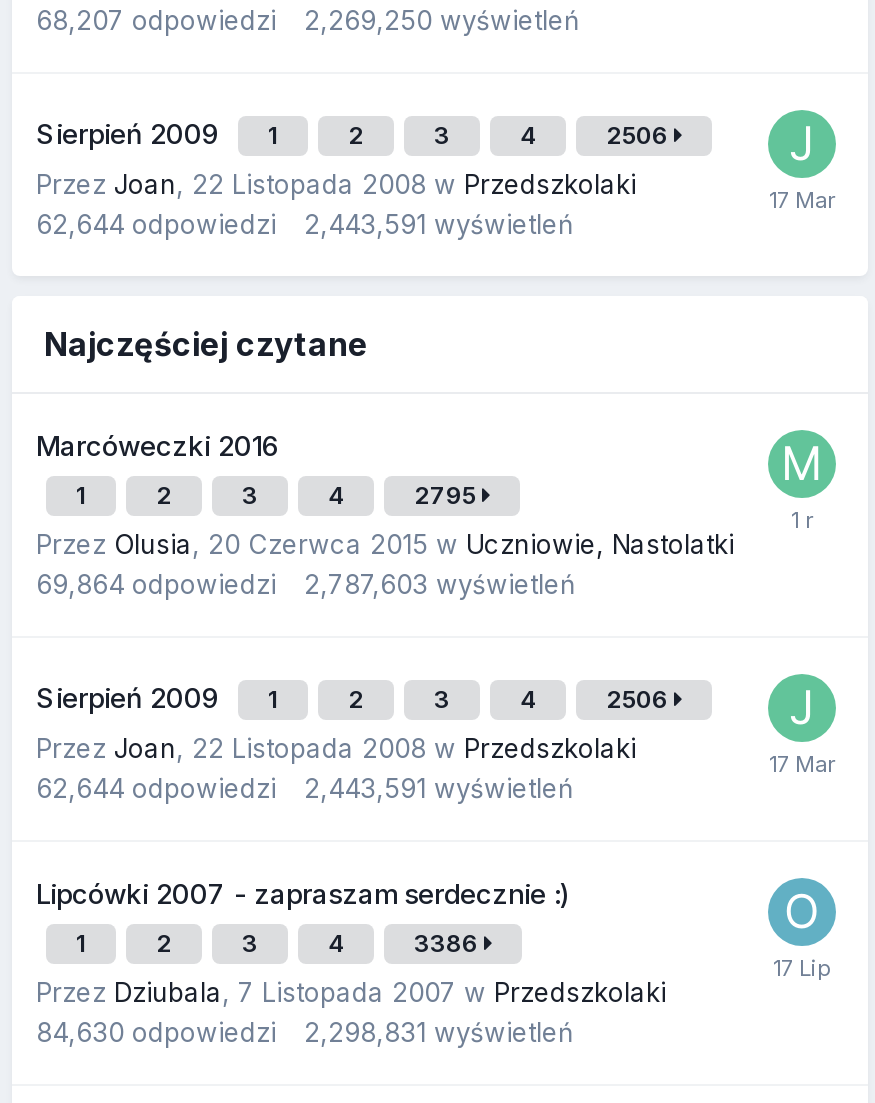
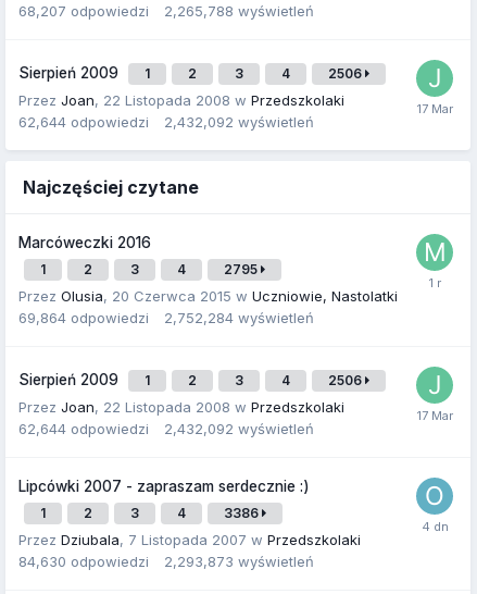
[36,4,580,36] 68,207 odpowiedzi 2,269,250 wyświetleń -> [18,2,314,20] 68,207 odpowiedzi 2,265,788 wyświetleń
[36,208,574,240] 62,644 odpowiedzi 2,443,591 wyświetleń -> [18,113,314,131] 62,644 odpowiedzi 2,432,092 wyświetleń
[36,568,576,600] 69,864 odpowiedzi 2,787,603 wyświetleń -> [18,309,314,326] 69,864 odpowiedzi 2,752,284 wyświetleń
[36,772,574,804] 62,644 odpowiedzi 2,443,591 wyświetleń -> [18,420,314,437] 62,644 odpowiedzi 2,432,092 wyświetleń
[36,1016,574,1048] 84,630 odpowiedzi 2,298,831 wyświetleń -> [18,553,314,570] 84,630 odpowiedzi 2,293,873 wyświetleń

